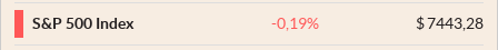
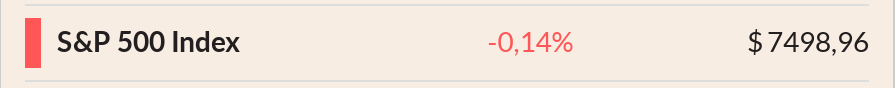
[272,14,319,32] -0,19% -> [488,26,574,58] -0,14%
[416,14,484,32] $ 7443,28 -> [747,26,869,58] $ 7498,96

